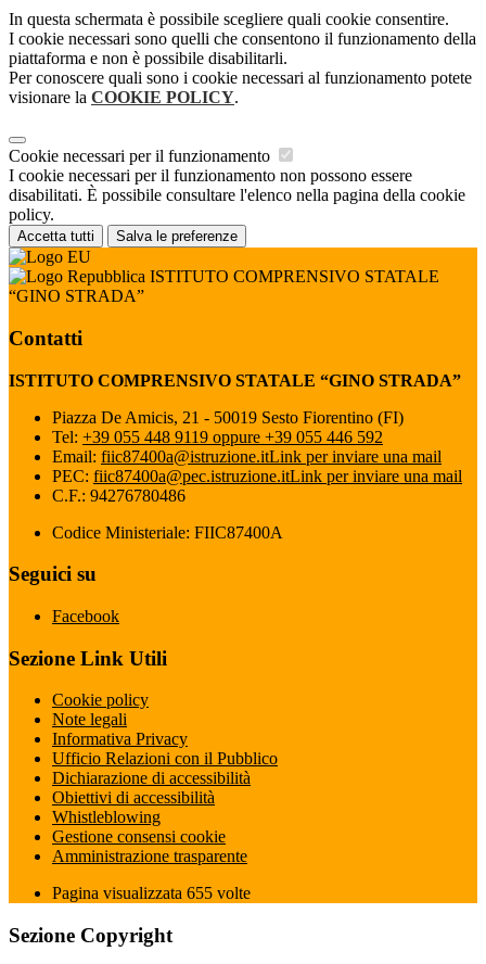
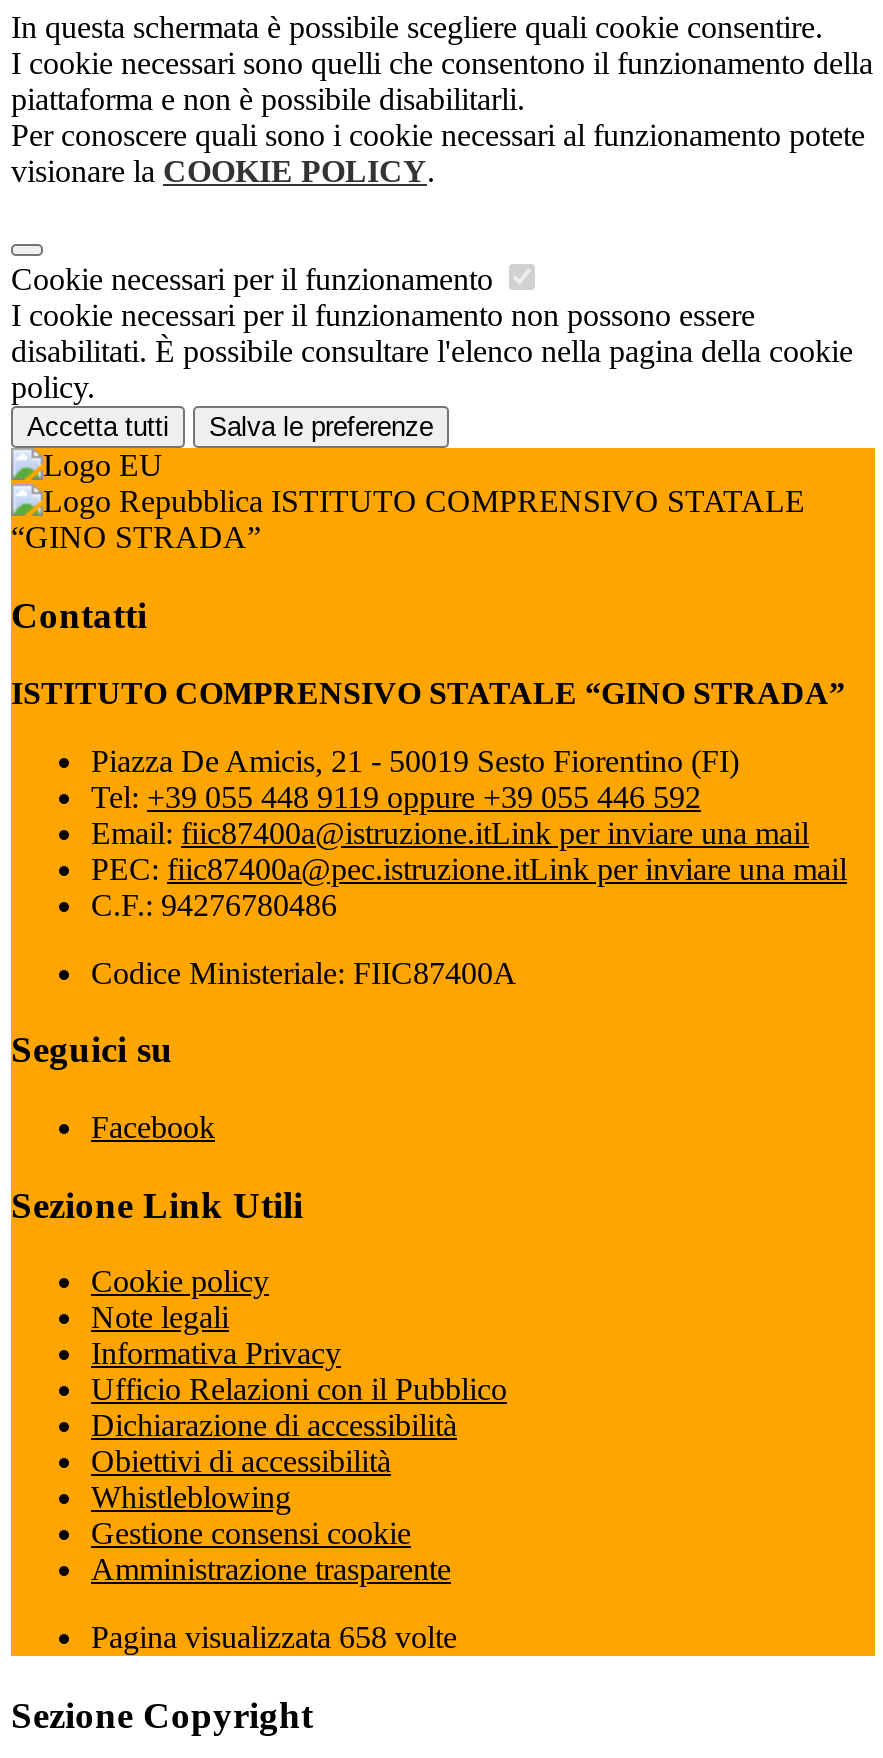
[52,884,251,903] Pagina visualizzata 655 volte -> [91,1621,457,1655] Pagina visualizzata 658 volte

